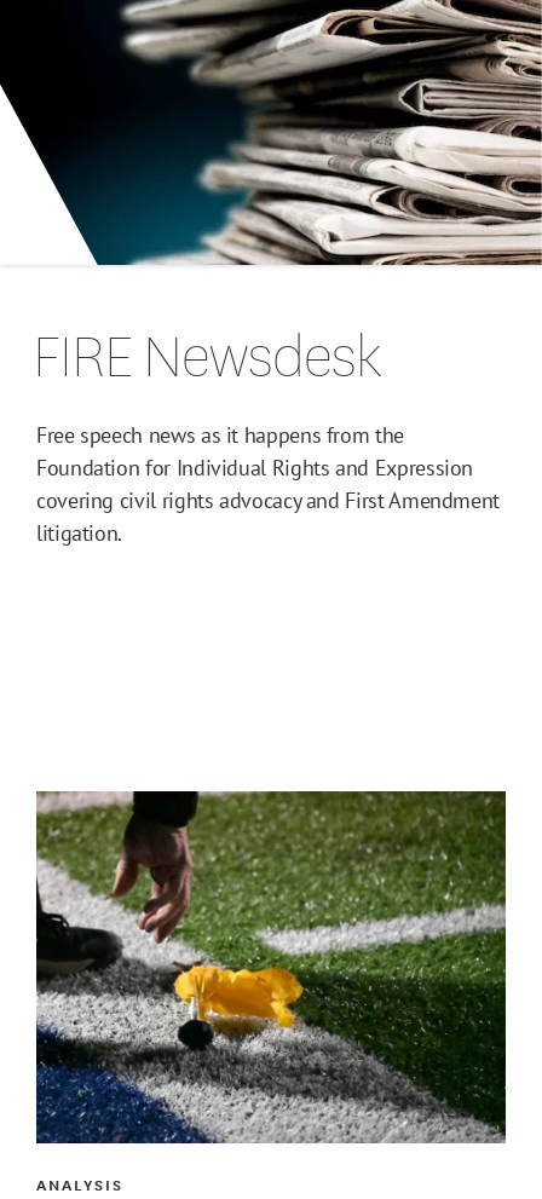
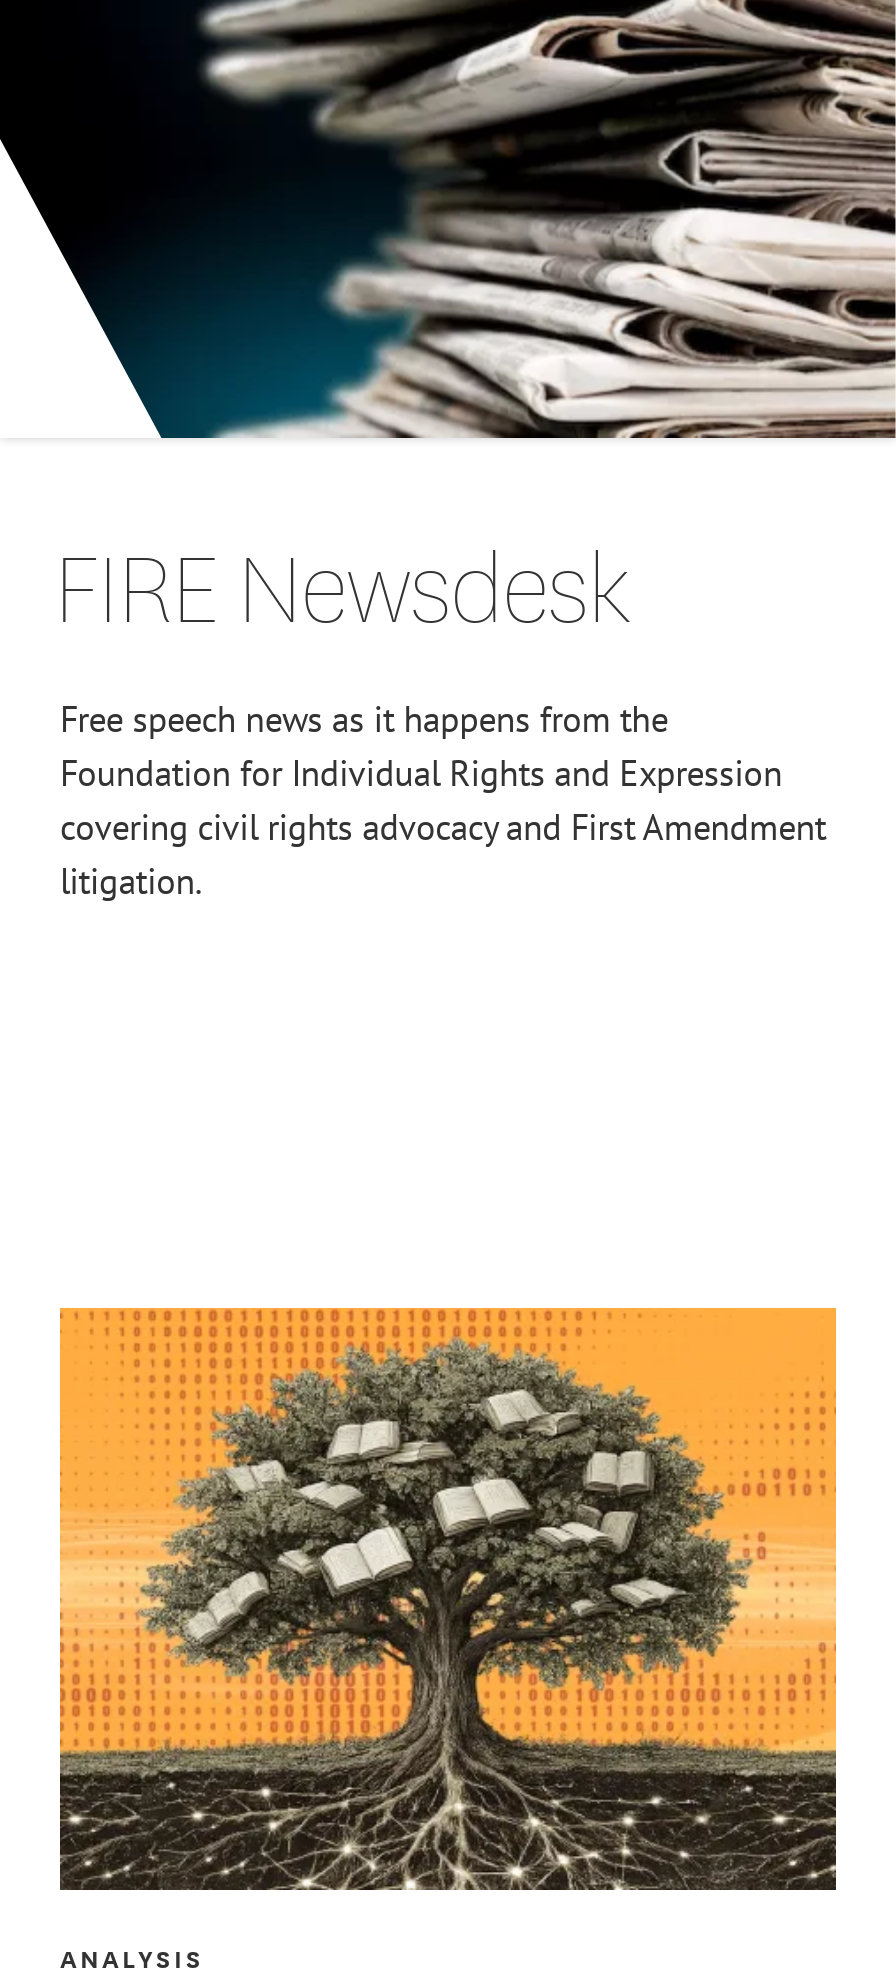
[35,790,507,1145] [image] -> [58,1306,838,1892] [image]

